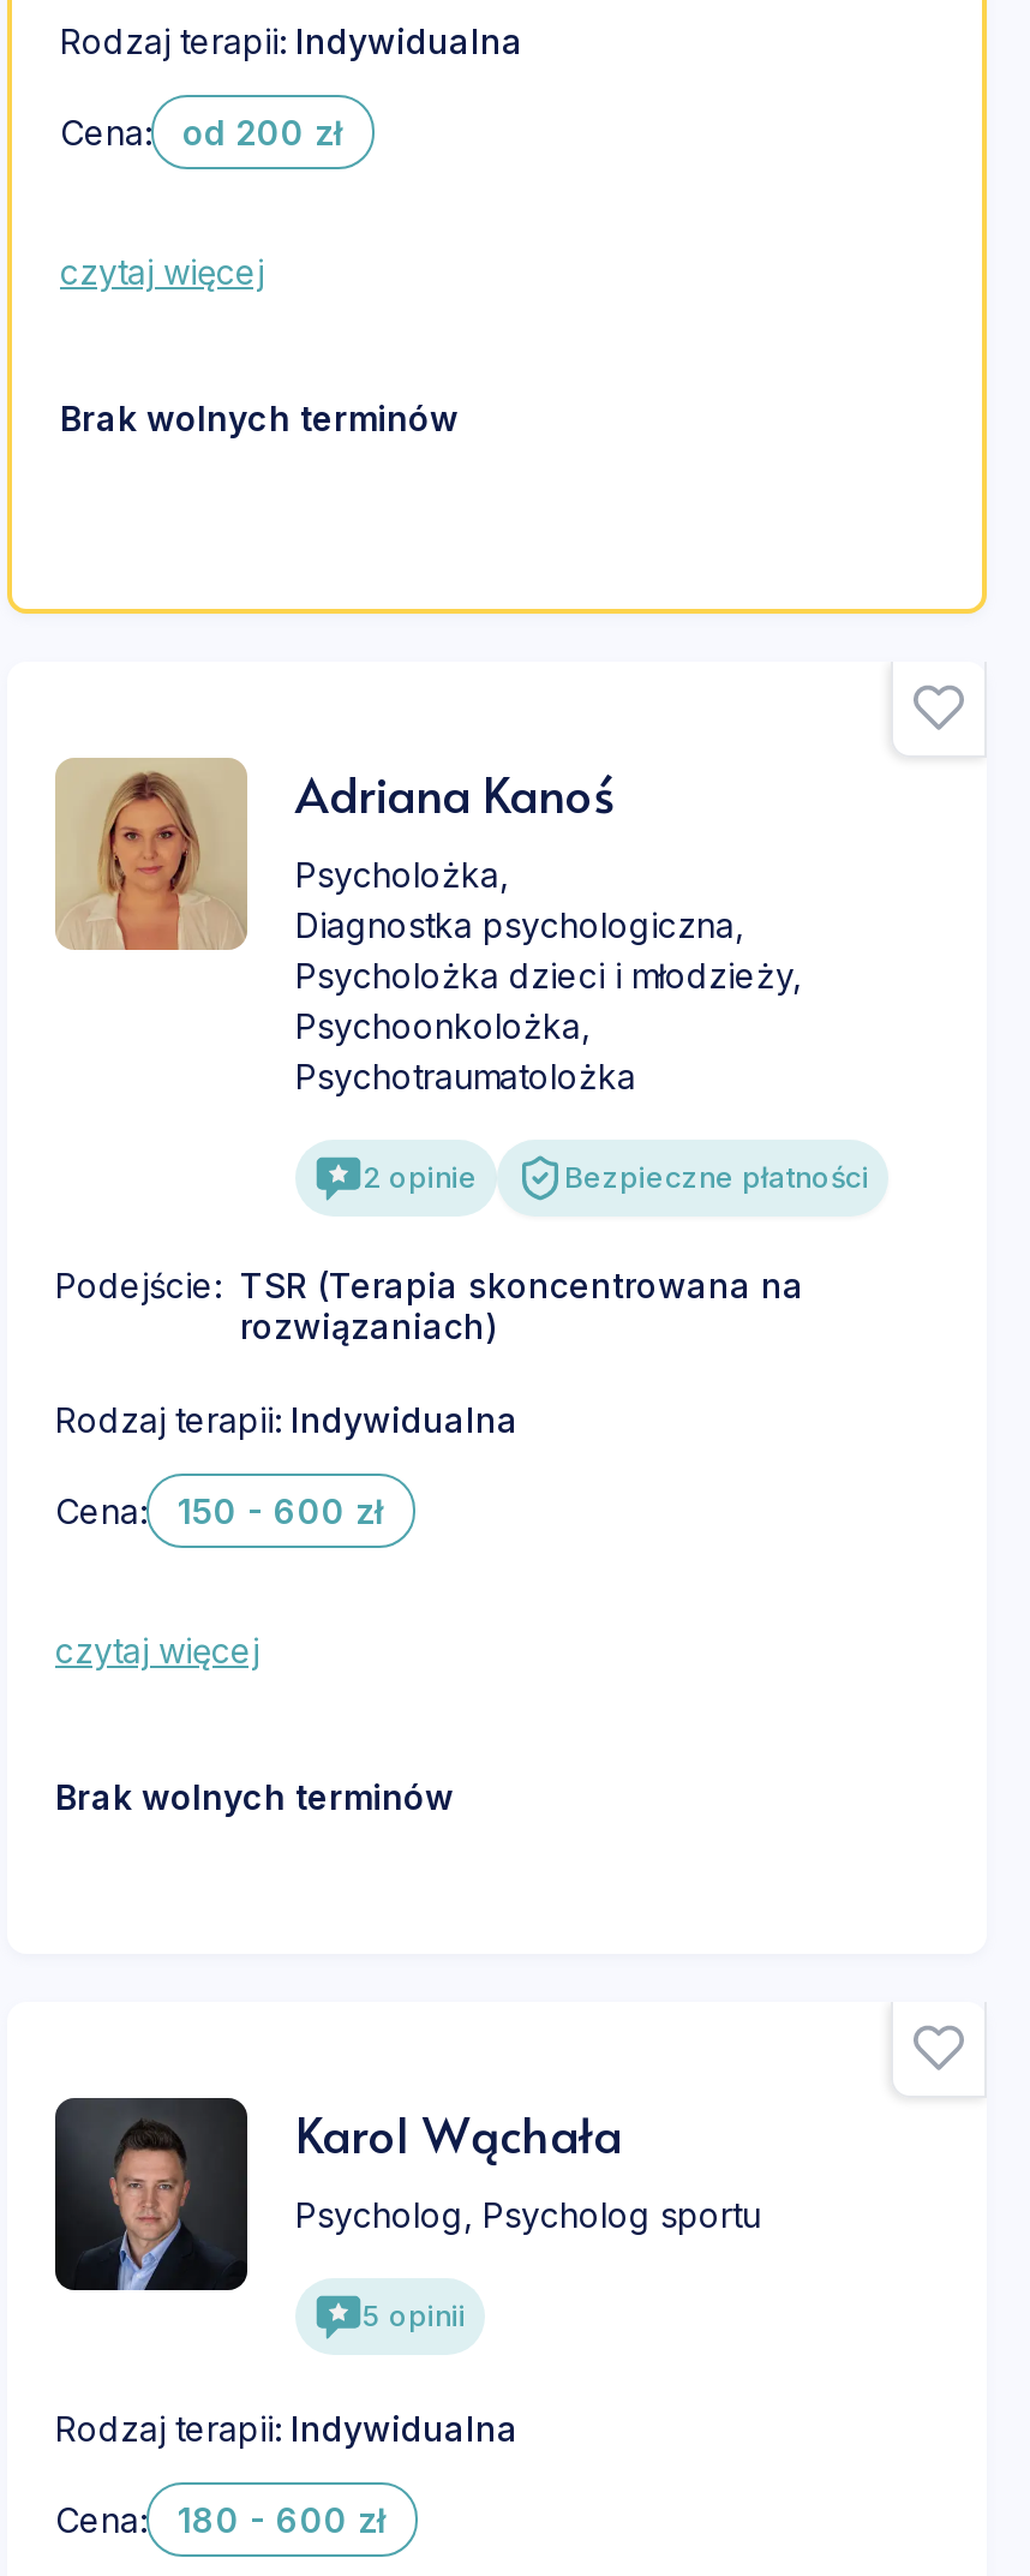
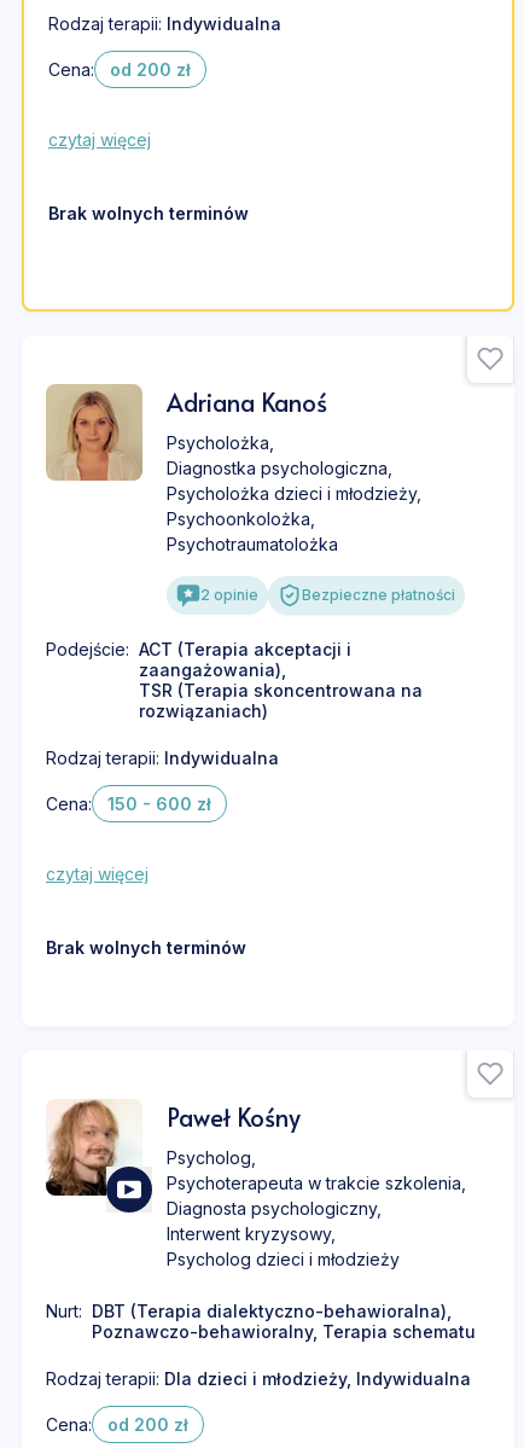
[55,1264,804,1305] Podejście: TSR (Terapia skoncentrowana na -> [46,638,423,700] Podejście: ACT (Terapia akceptacji i | zaangażowania), | TSR (Terapia skoncentrowana na
[53,2096,761,2254] [image] | Karol Wąchała | Psycholog, Psycholog sportu -> [45,1099,471,1269] [image] | Paweł Kośny | Psycholog, | Psychoterapeuta w trakcie szkolenia, | Diagnosta psychologiczny, | Interwent kryzysowy, | Psycholog dzieci i młodzieży
[363,2297,466,2333] 5 opinii -> [46,1300,476,1341] Nurt: DBT (Terapia dialektyczno-behawioralna), | Poznawczo-behawioralny, Terapia schematu
[55,2407,519,2448] Rodzaj terapii: Indywidualna -> [46,1368,471,1388] Rodzaj terapii: Dla dzieci i młodzieży, Indywidualna
[55,2498,387,2539] Cena: 180 - 600 zł -> [46,1414,188,1434] Cena: od 200 zł

